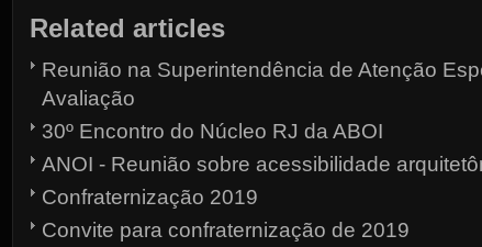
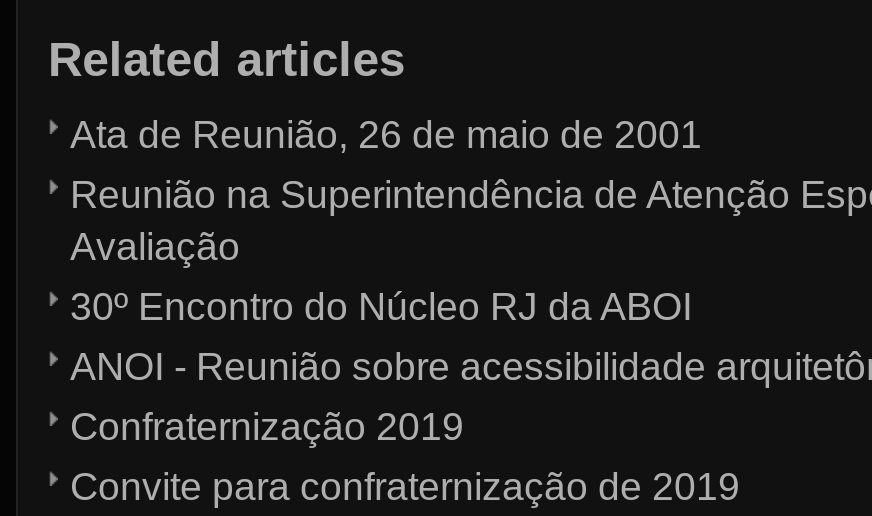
none -> [70,112,702,156] Ata de Reunião, 26 de maio de 2001

